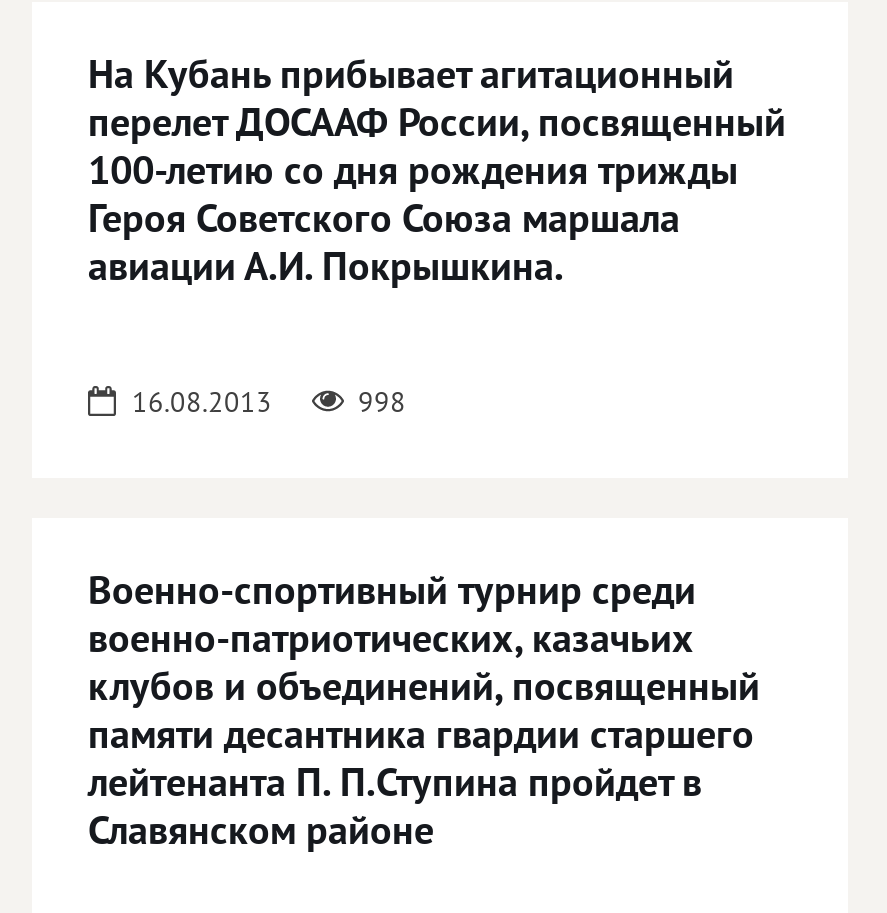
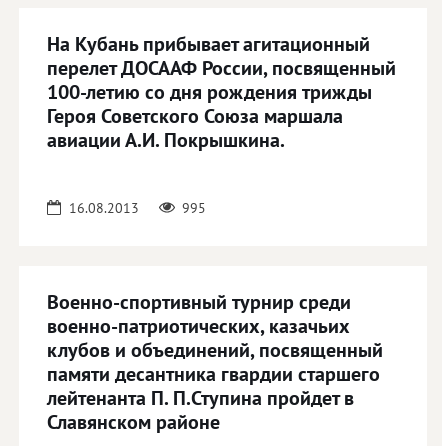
[358,385,406,421] 998 -> [182,199,206,217] 995

